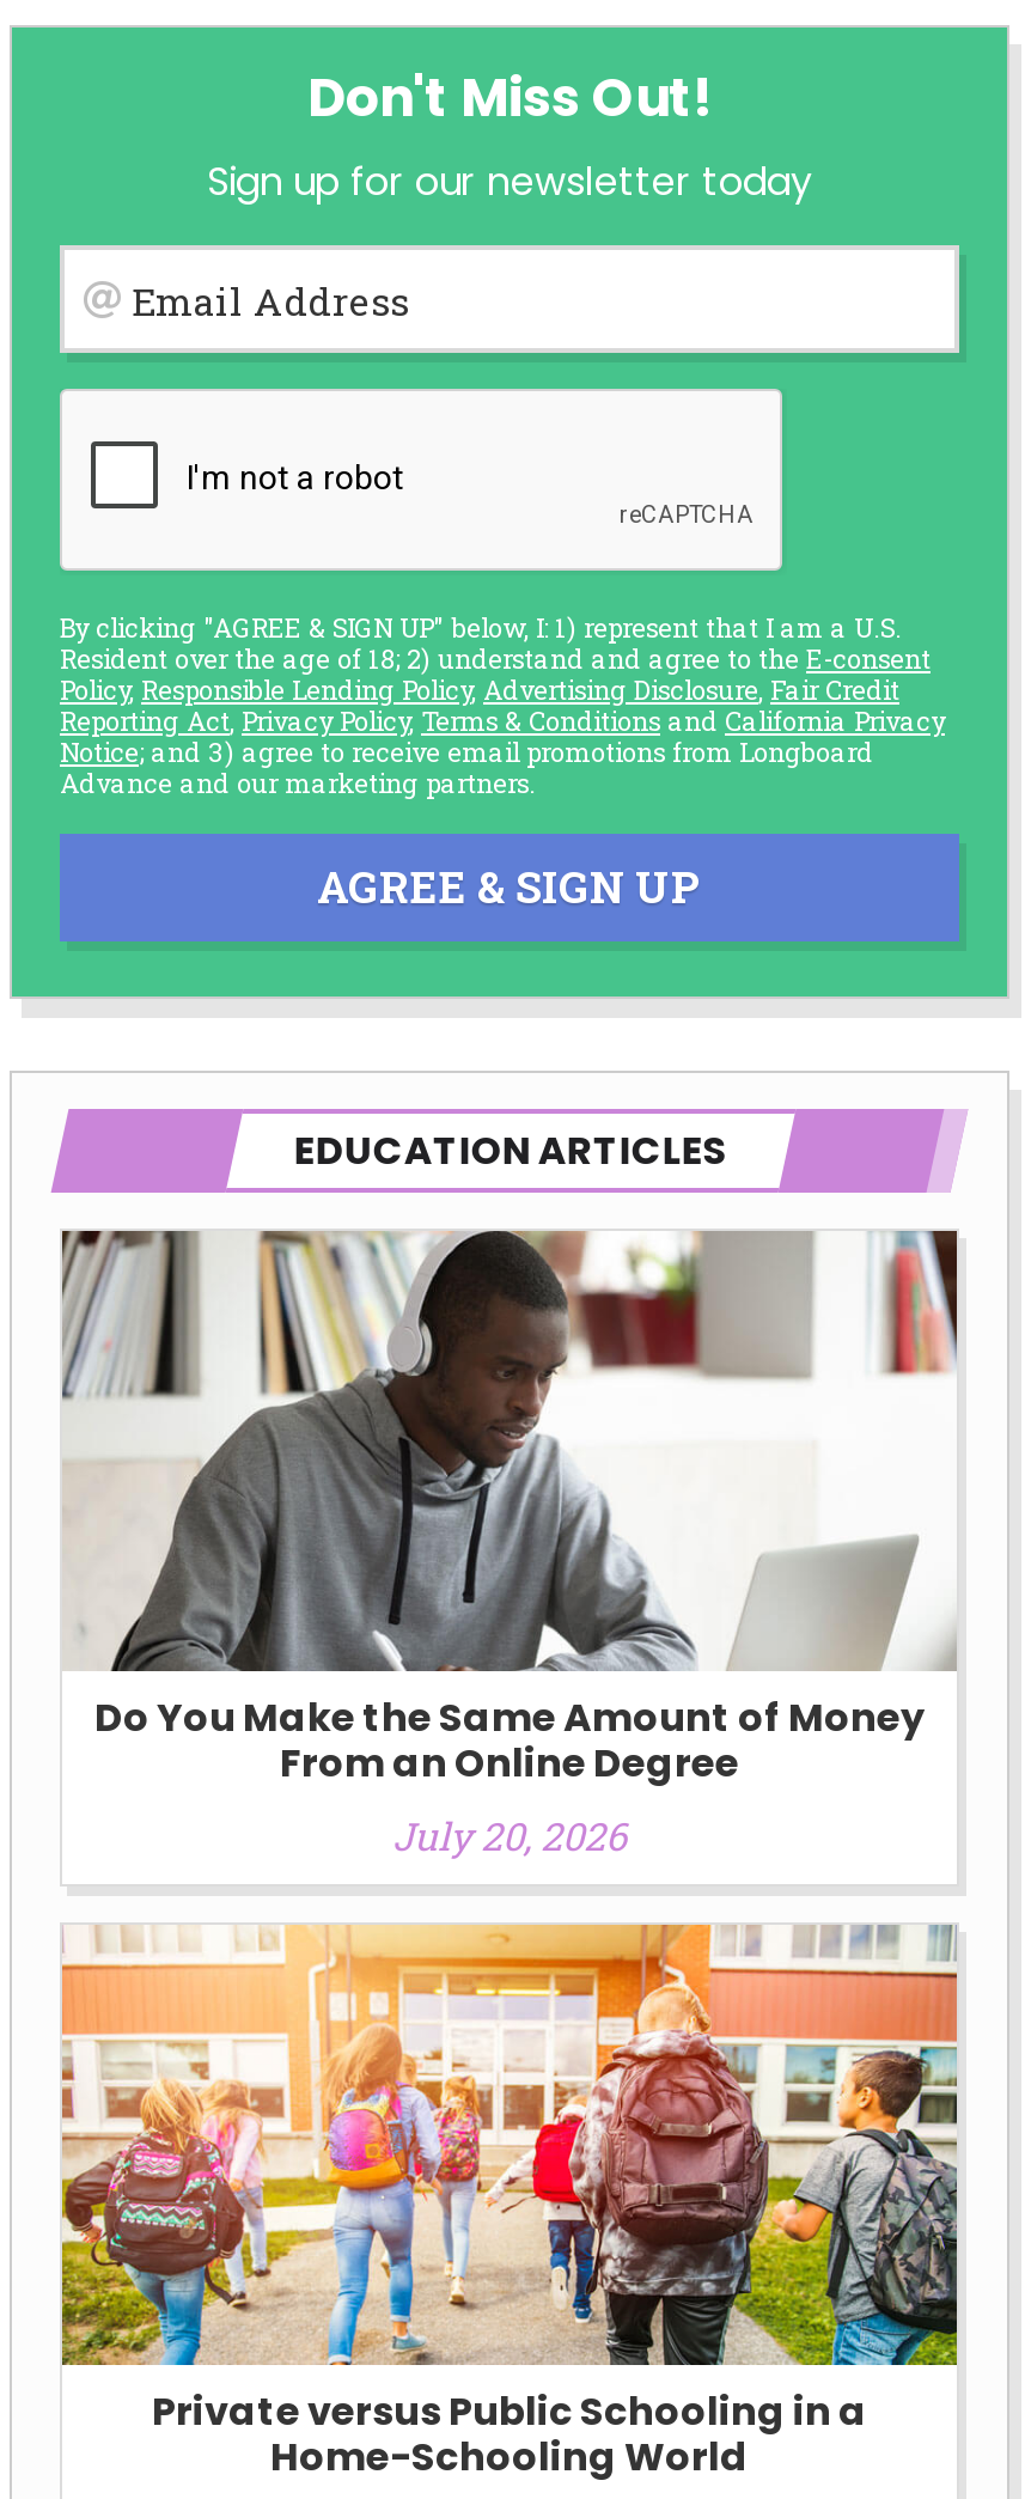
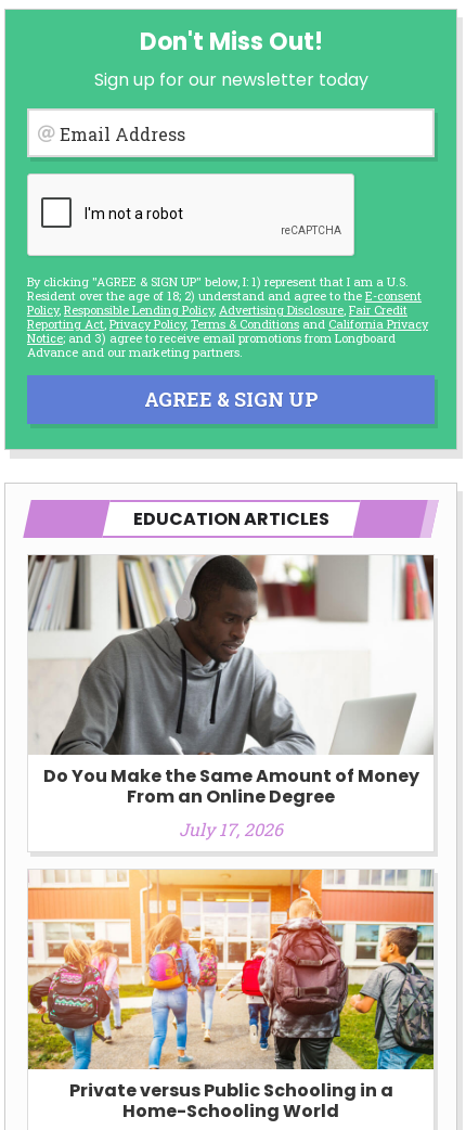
[392,1810,627,1860] July 20, 2026 -> [179,818,283,841] July 17, 2026

